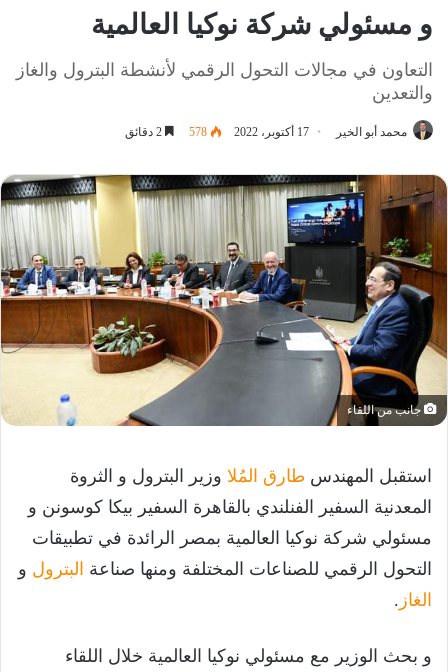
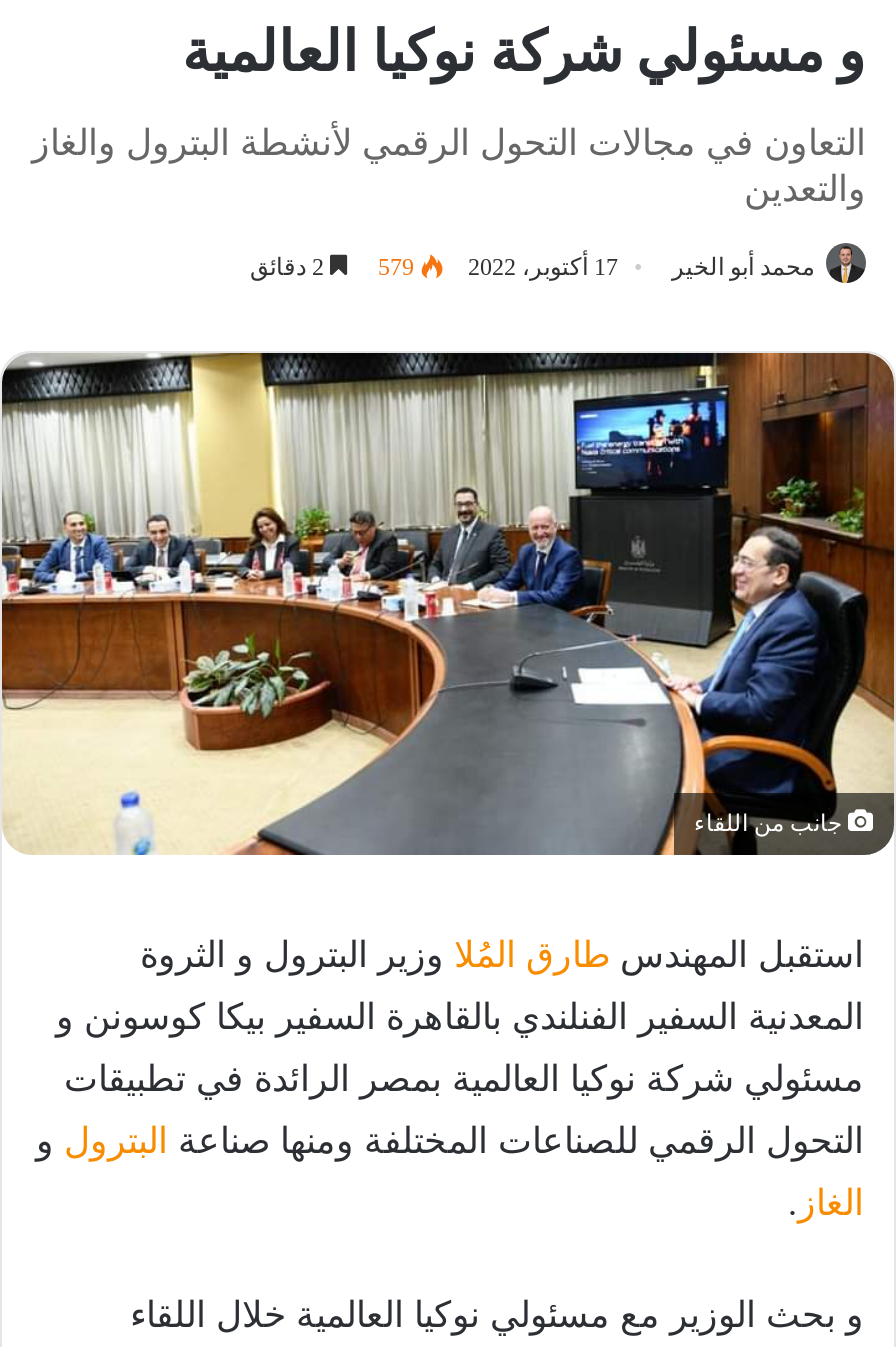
[189,124,207,138] 578 -> [378,252,414,280] 579

